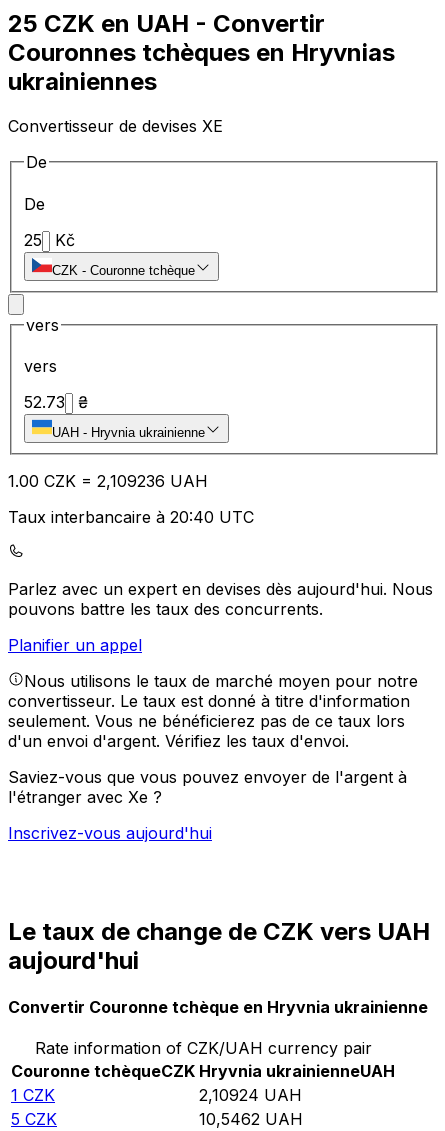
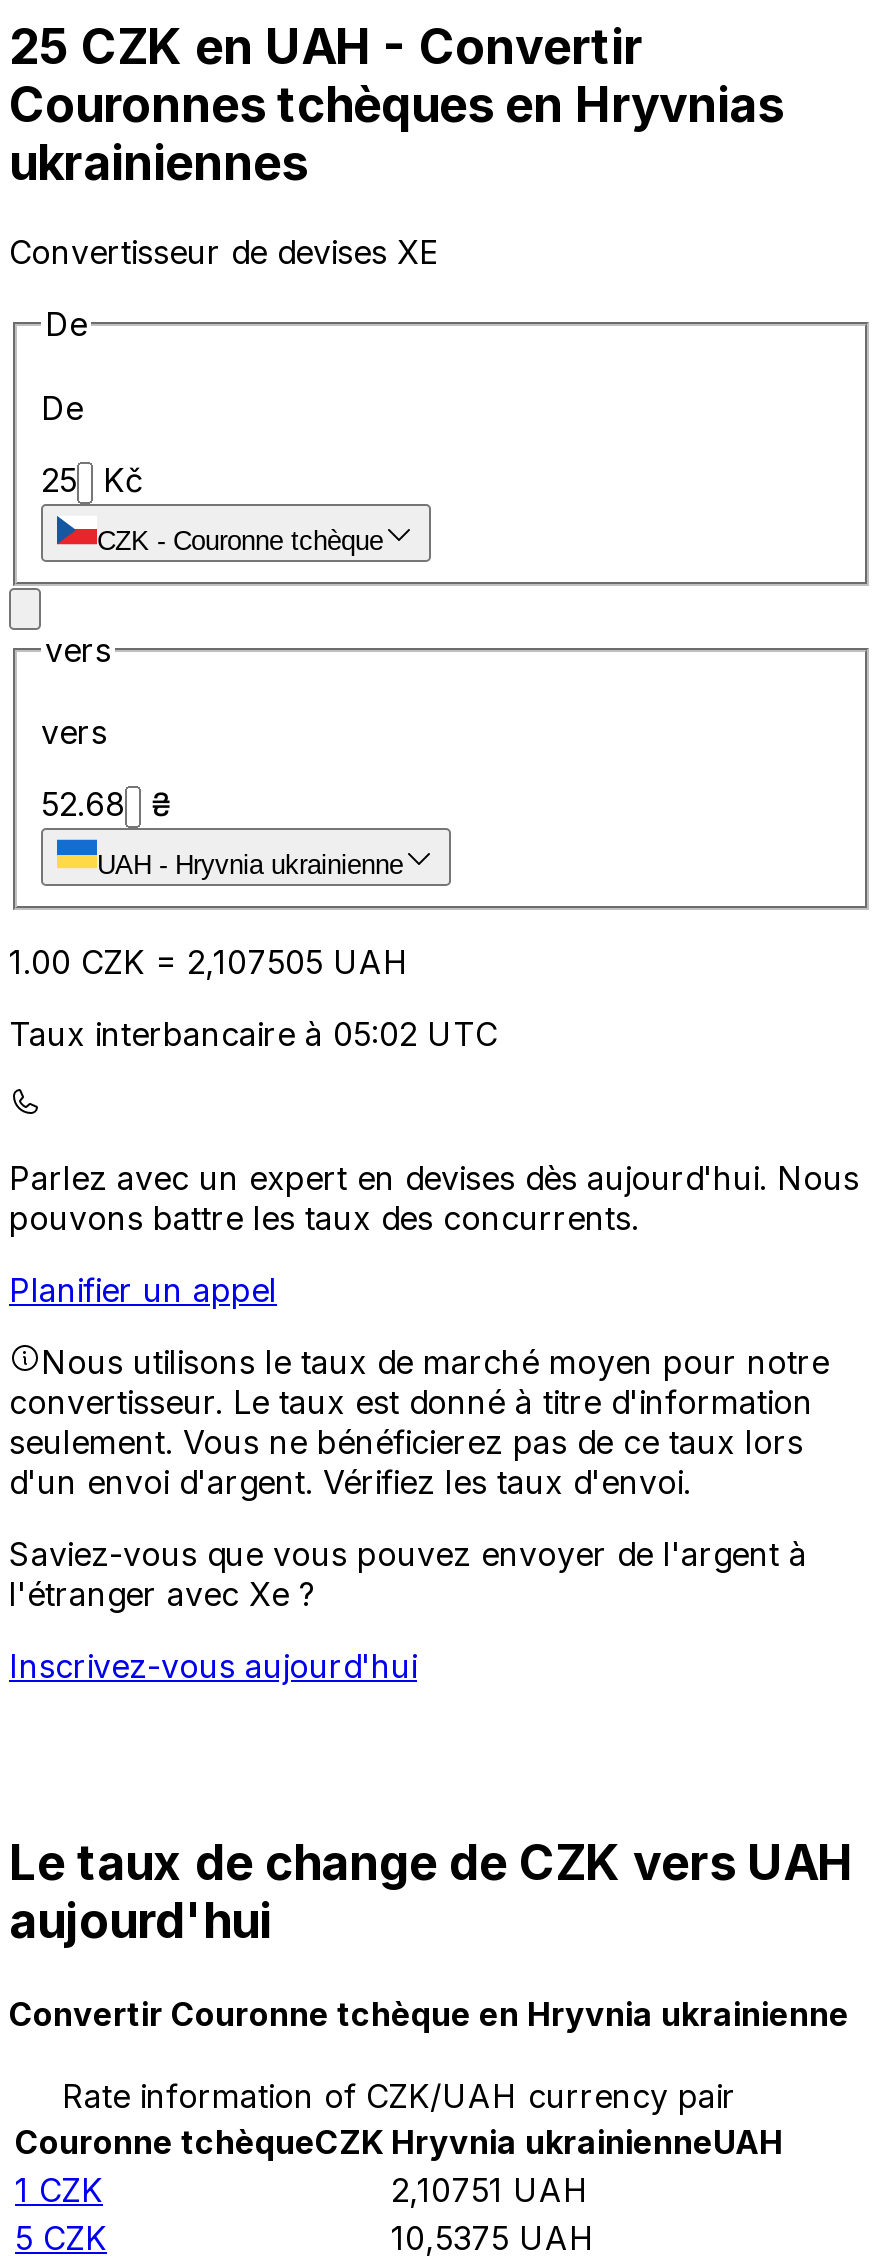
[24,392,88,412] 52.73 ₴ -> [41,785,171,825] 52.68 ₴
[8,471,208,491] 1.00 CZK = 2,109236 UAH -> [9,943,409,983] 1.00 CZK = 2,107505 UAH
[8,507,254,527] Taux interbancaire à 20:40 UTC -> [9,1015,497,1055] Taux interbancaire à 05:02 UTC
[199,1085,302,1105] 2,10924 UAH -> [391,2170,589,2210] 2,10751 UAH
[199,1109,303,1129] 10,5462 UAH -> [391,2218,595,2258] 10,5375 UAH

